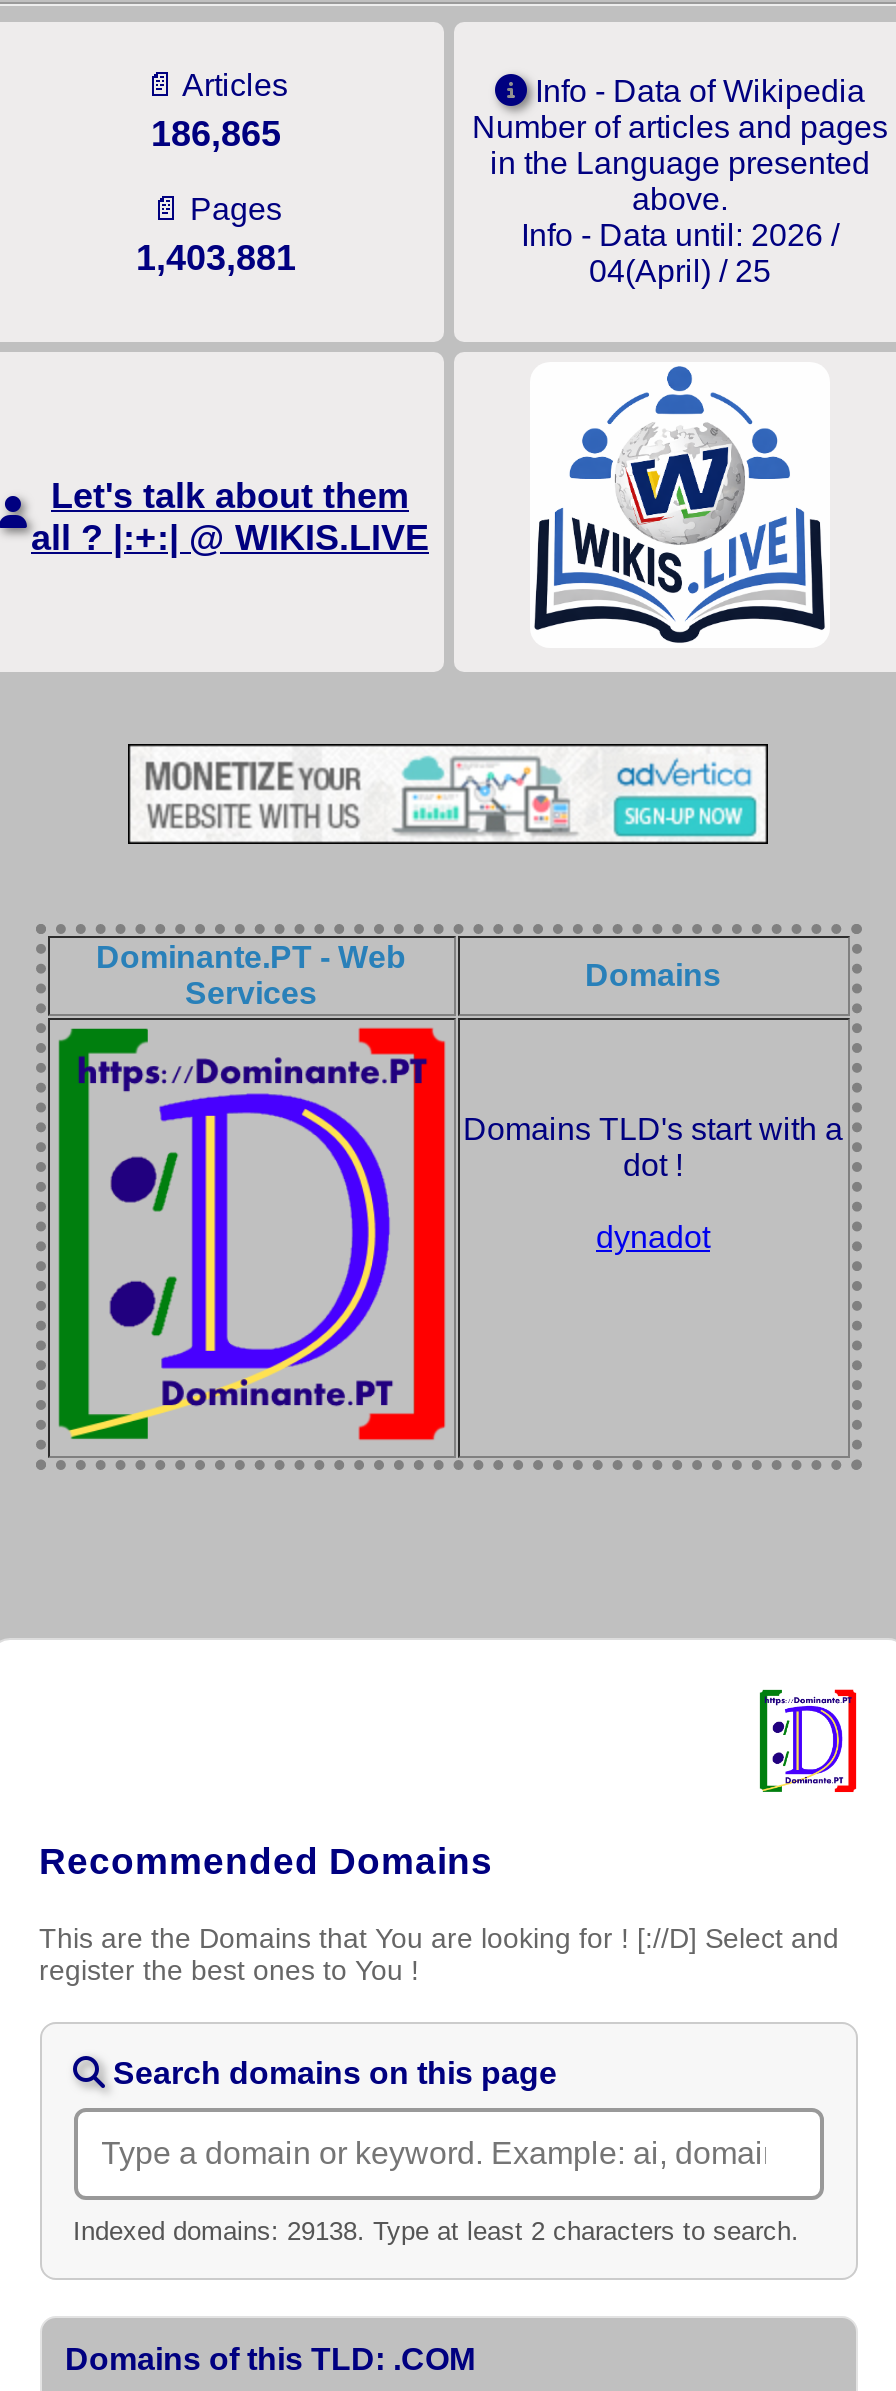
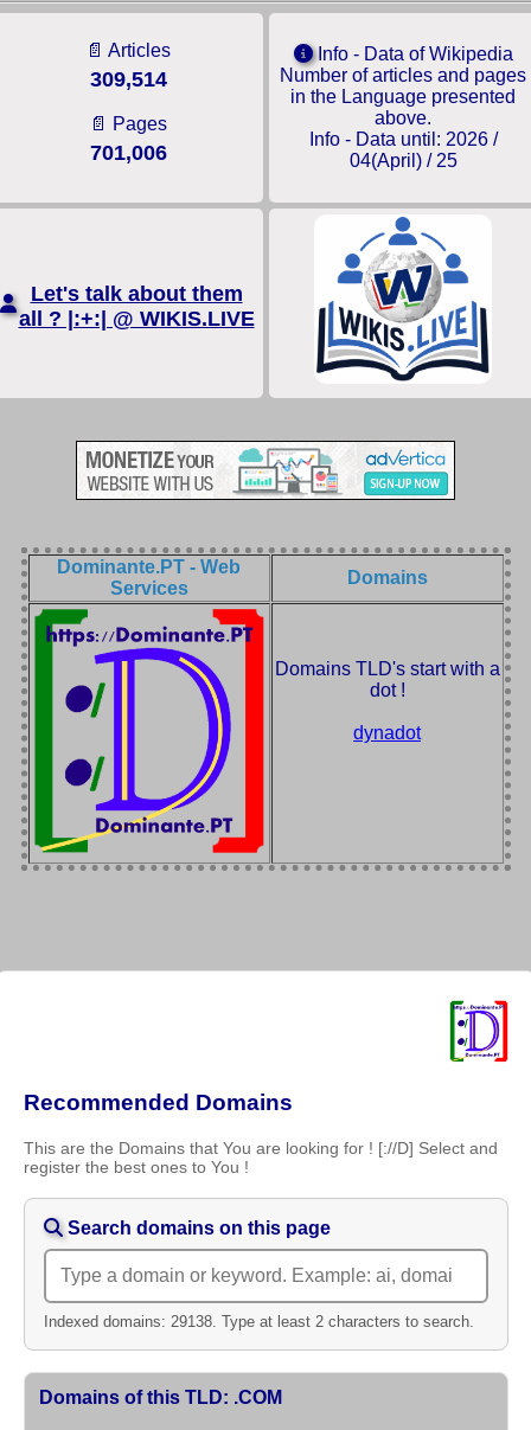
[151,115,281,155] 186,865 -> [89,68,167,92] 309,514
[136,239,296,279] 1,403,881 -> [89,141,167,165] 701,006

